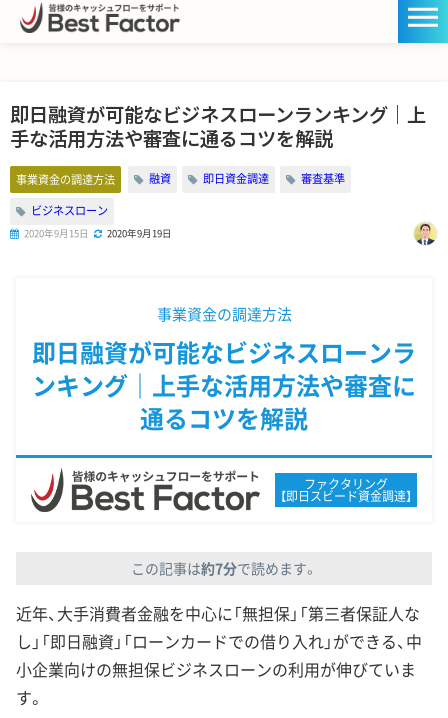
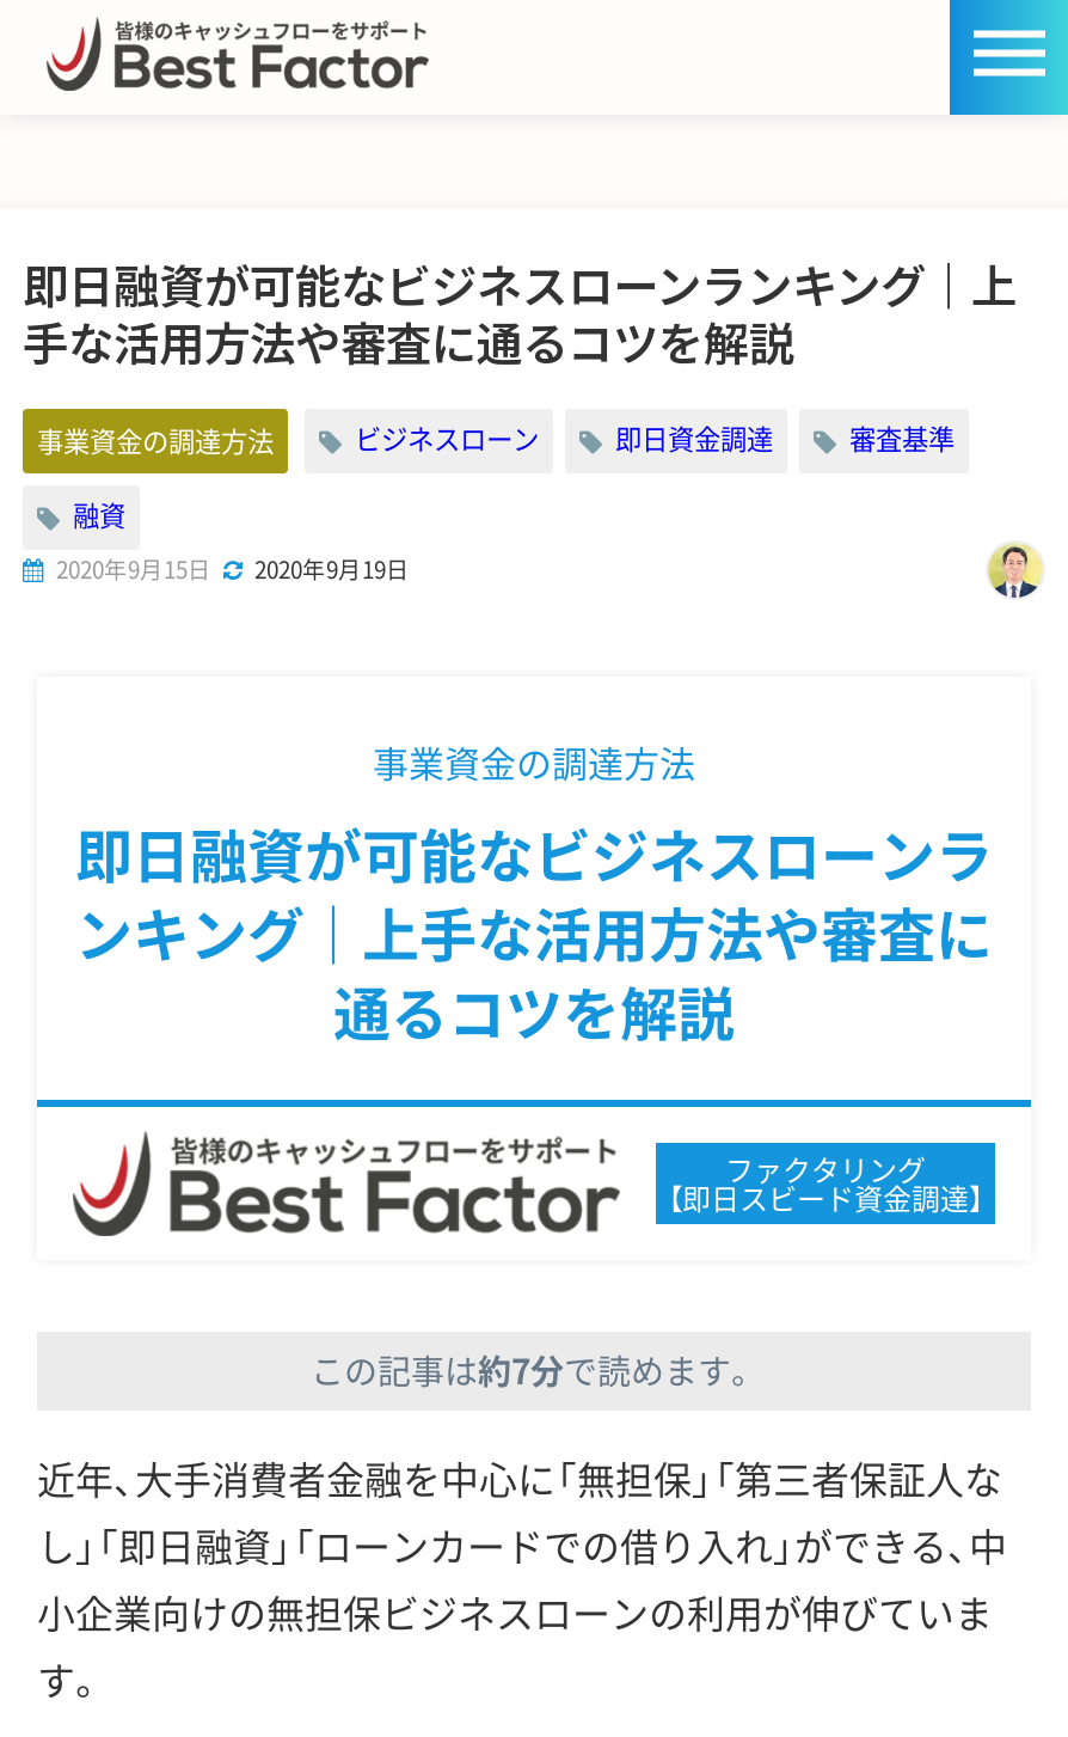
moved [149,170,171,187] -> [73,496,125,536]: 融資
moved [31,202,108,219] -> [355,418,539,458]: ビジネスローン

